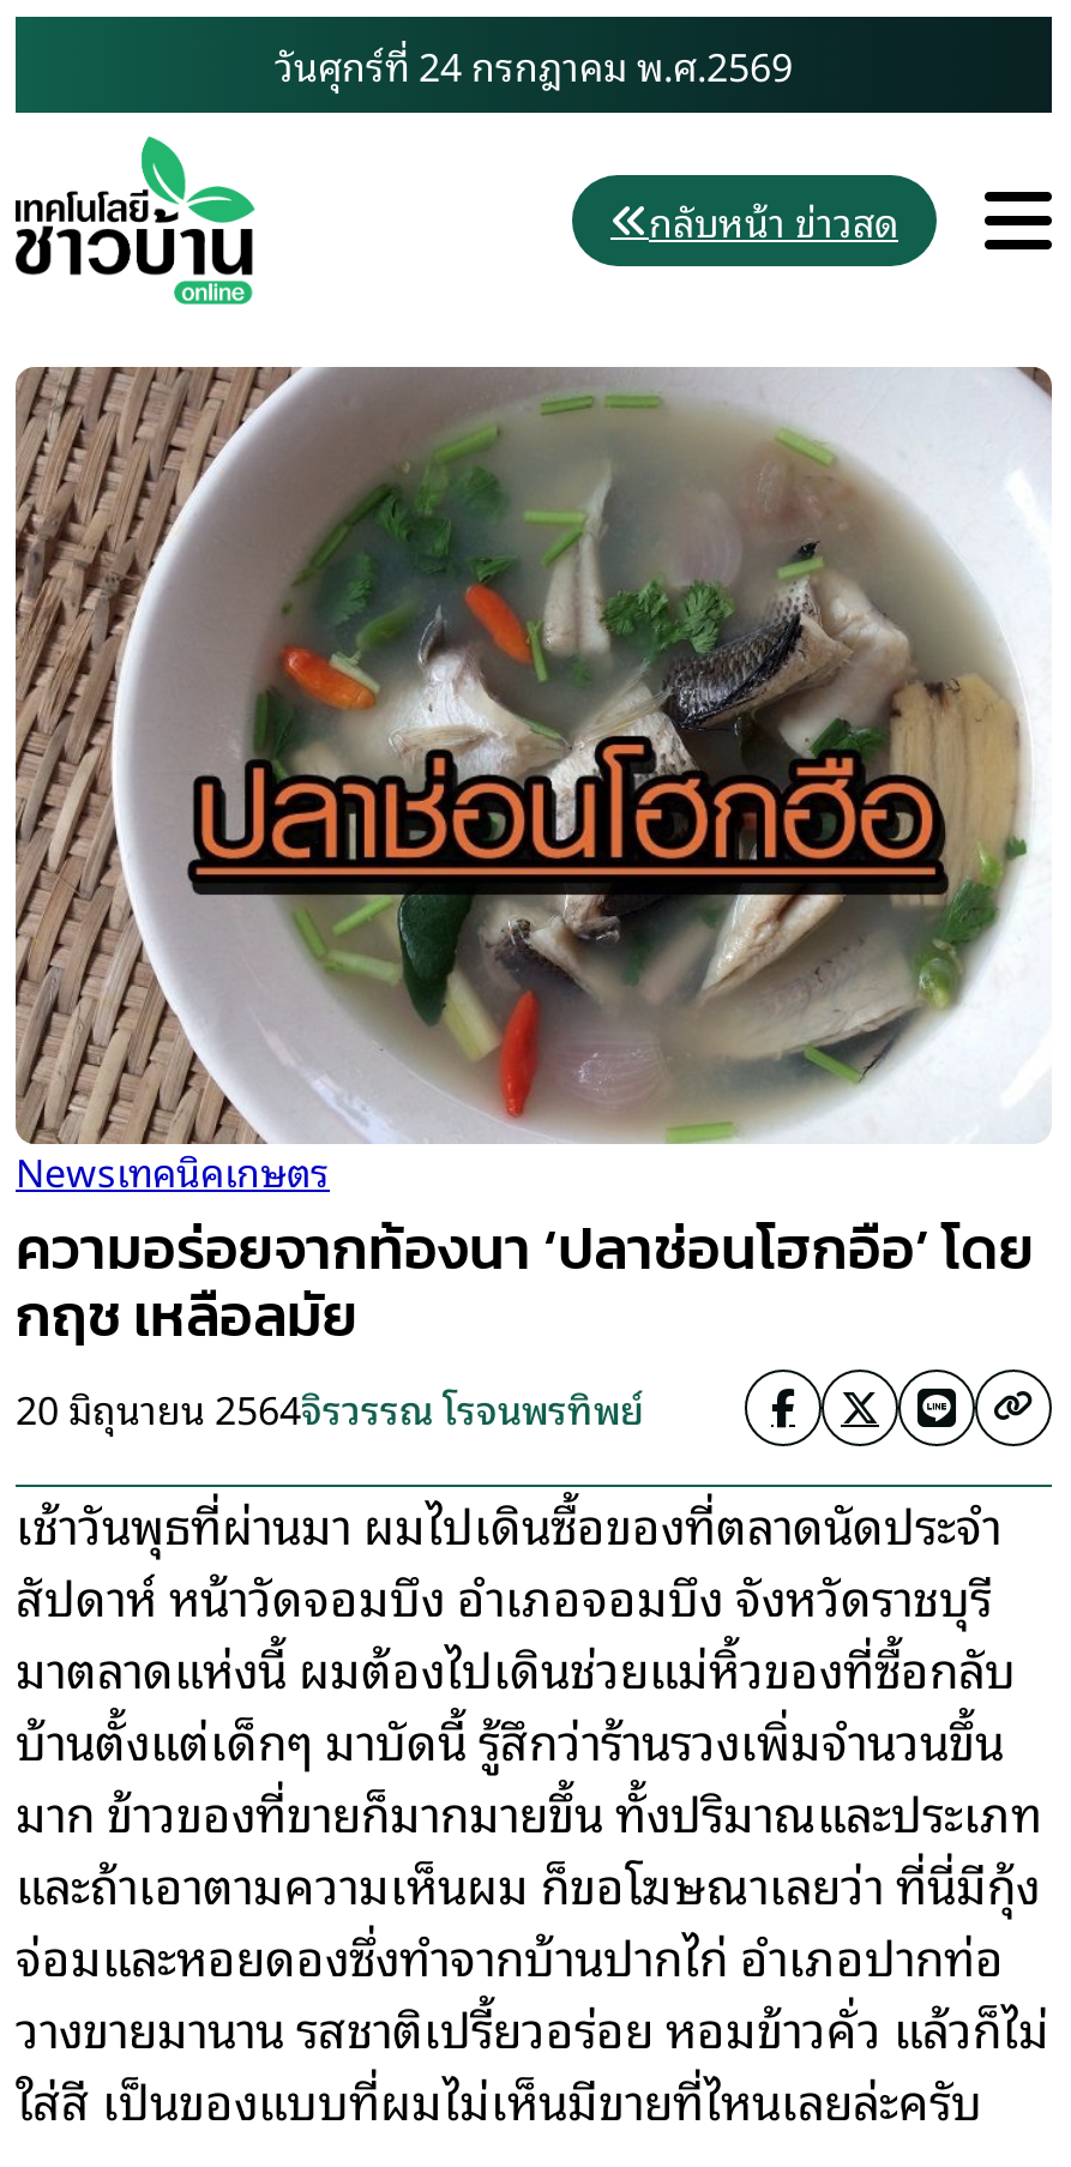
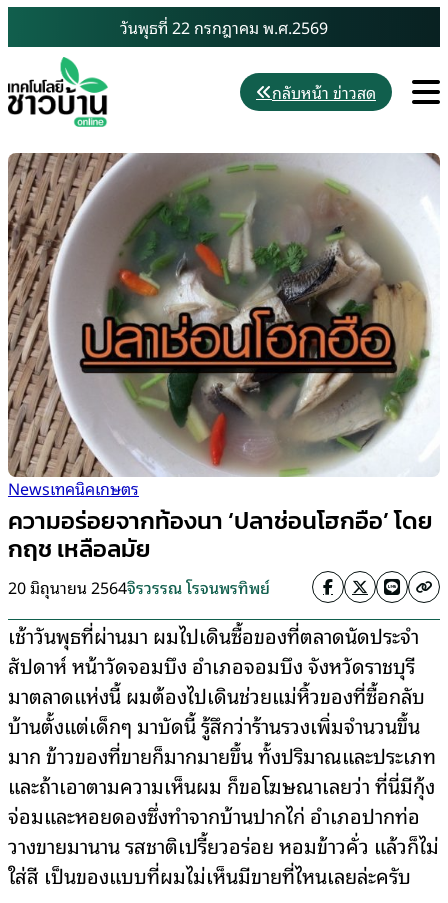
[275,34,793,96] วันศุกร์ที่ 24 กรกฎาคม พ.ศ.2569 -> [120,14,328,40] วันพุธที่ 22 กรกฎาคม พ.ศ.2569

